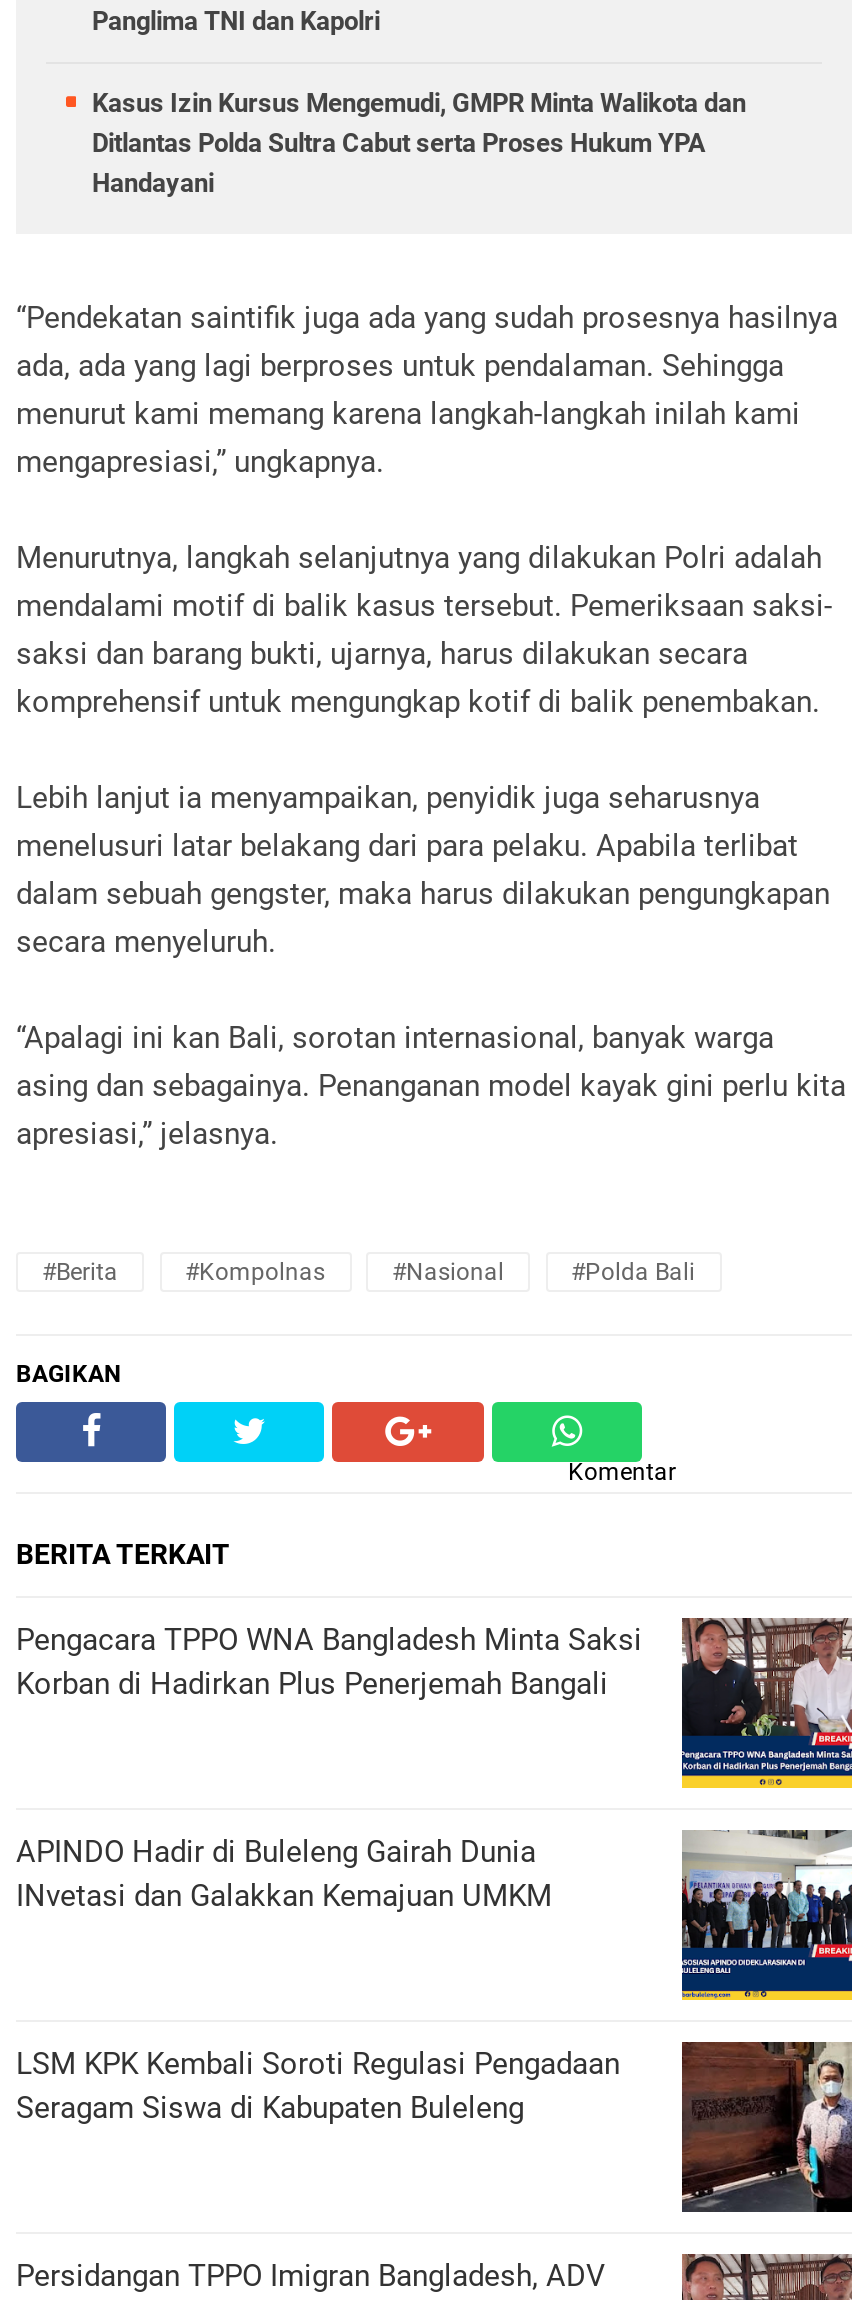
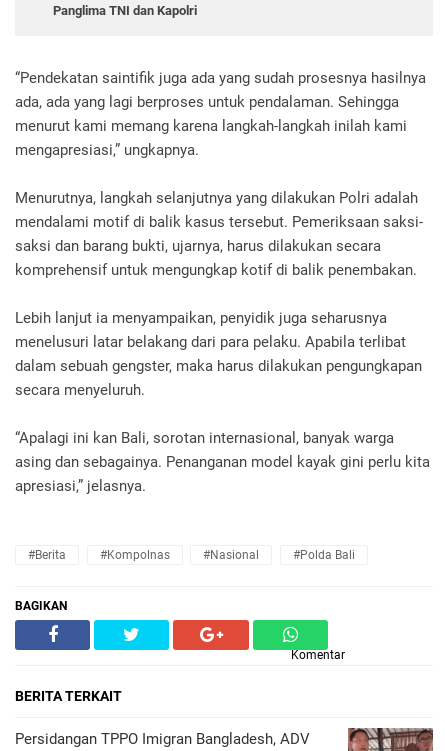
[92,88,746,198] Kasus Izin Kursus Mengemudi, GMPR Minta Walikota dan | Ditlantas Polda Sultra Cabut serta Proses Hukum YPA | Handayani -> none
[16,1618,854,1790] [image] | Pengacara TPPO WNA Bangladesh Minta Saksi | Korban di Hadirkan Plus Penerjemah Bangali -> none
[16,1834,552,1914] APINDO Hadir di Buleleng Gairah Dunia | INvetasi dan Galakkan Kemajuan UMKM -> none
[680,1828,854,2002] [image] -> none
[16,2040,854,2214] [image] | LSM KPK Kembali Soroti Regulasi Pengadaan | Seragam Siswa di Kabupaten Buleleng -> none

